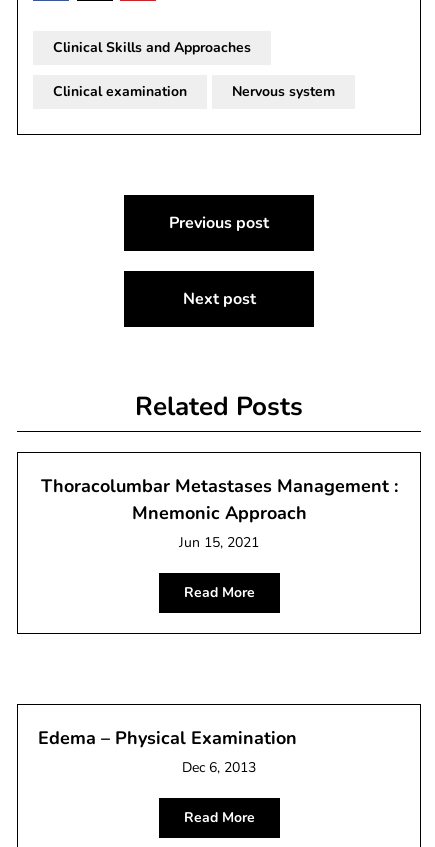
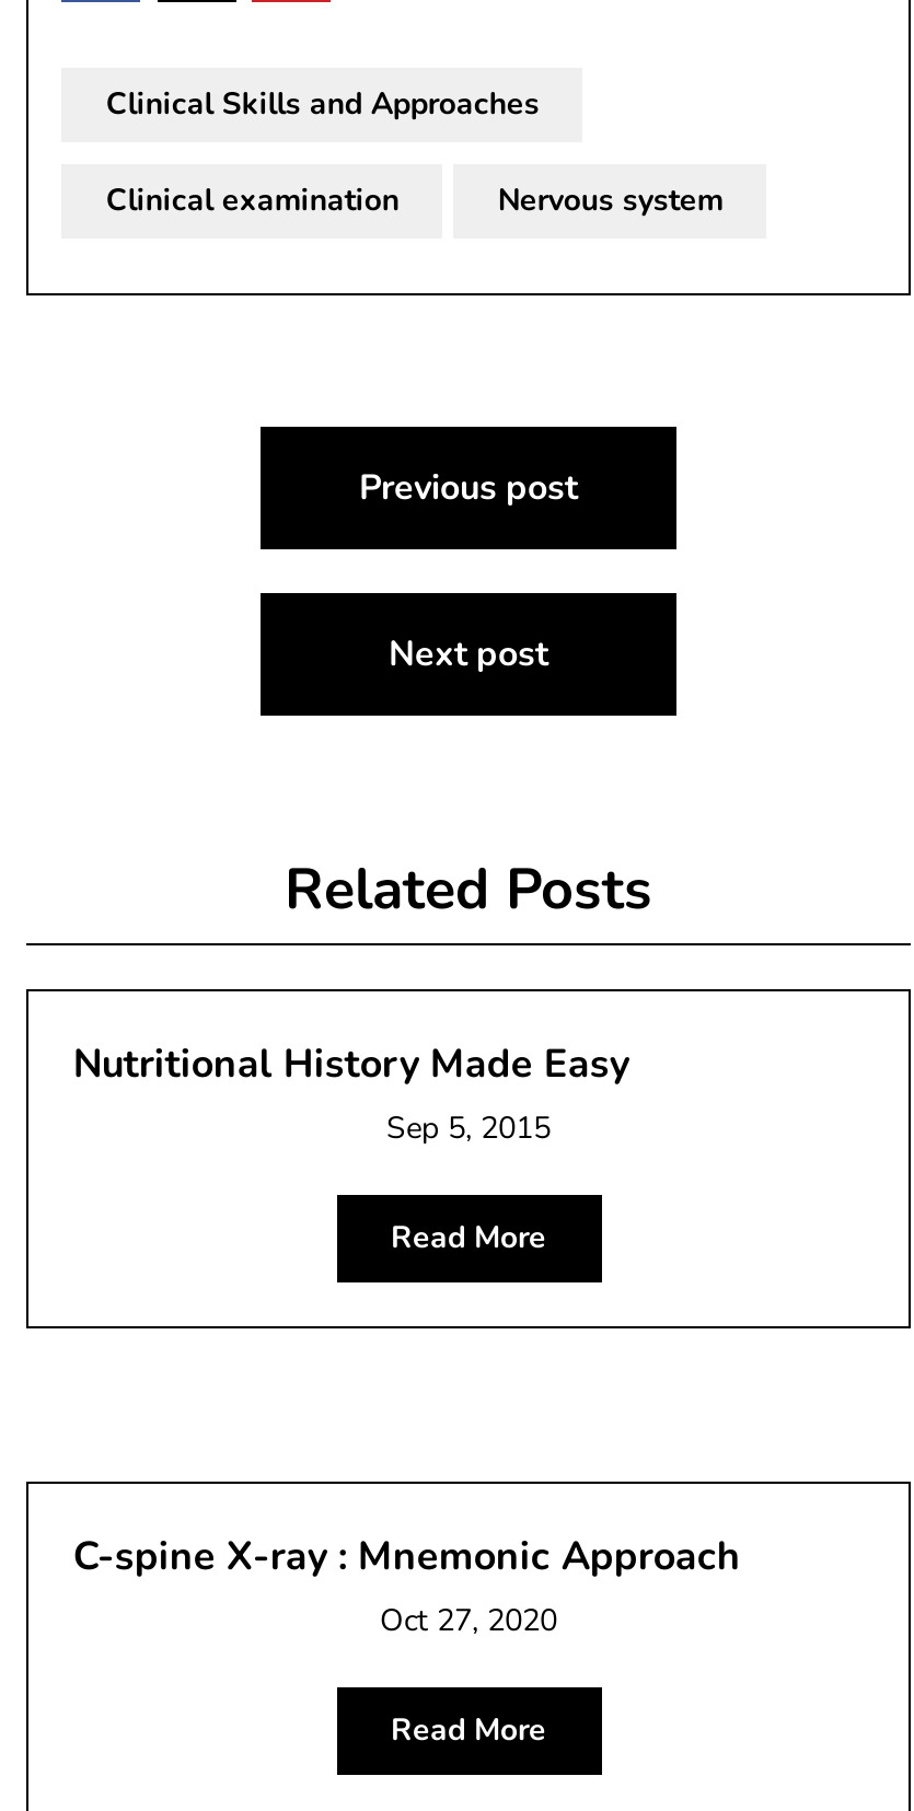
[40,474,397,552] Thoracolumbar Metastases Management : | Mnemonic Approach | Jun 15, 2021 -> [73,1038,629,1149] Nutritional History Made Easy | Sep 5, 2015
[38,726,297,777] Edema – Physical Examination | Dec 6, 2013 -> [73,1530,741,1642] C-spine X-ray : Mnemonic Approach | Oct 27, 2020

